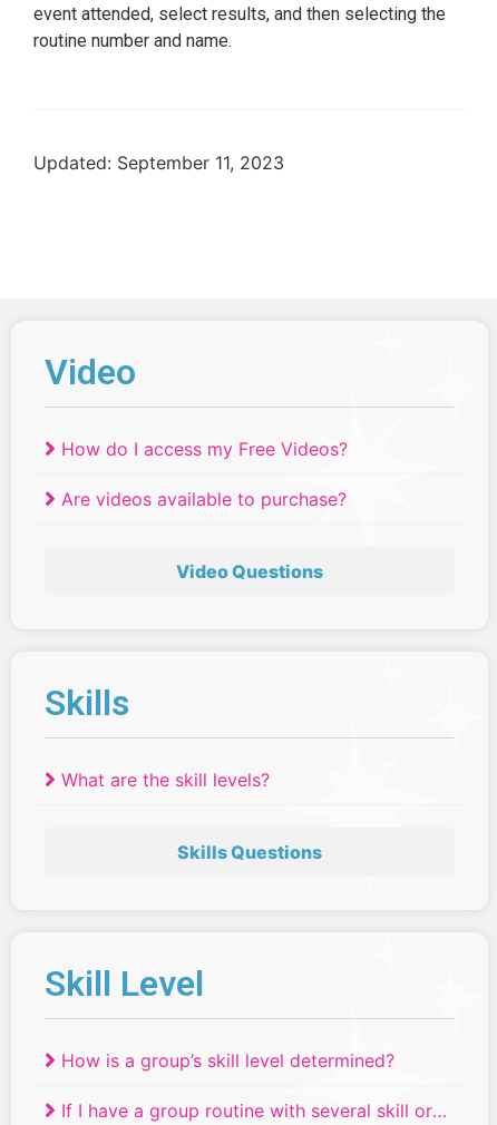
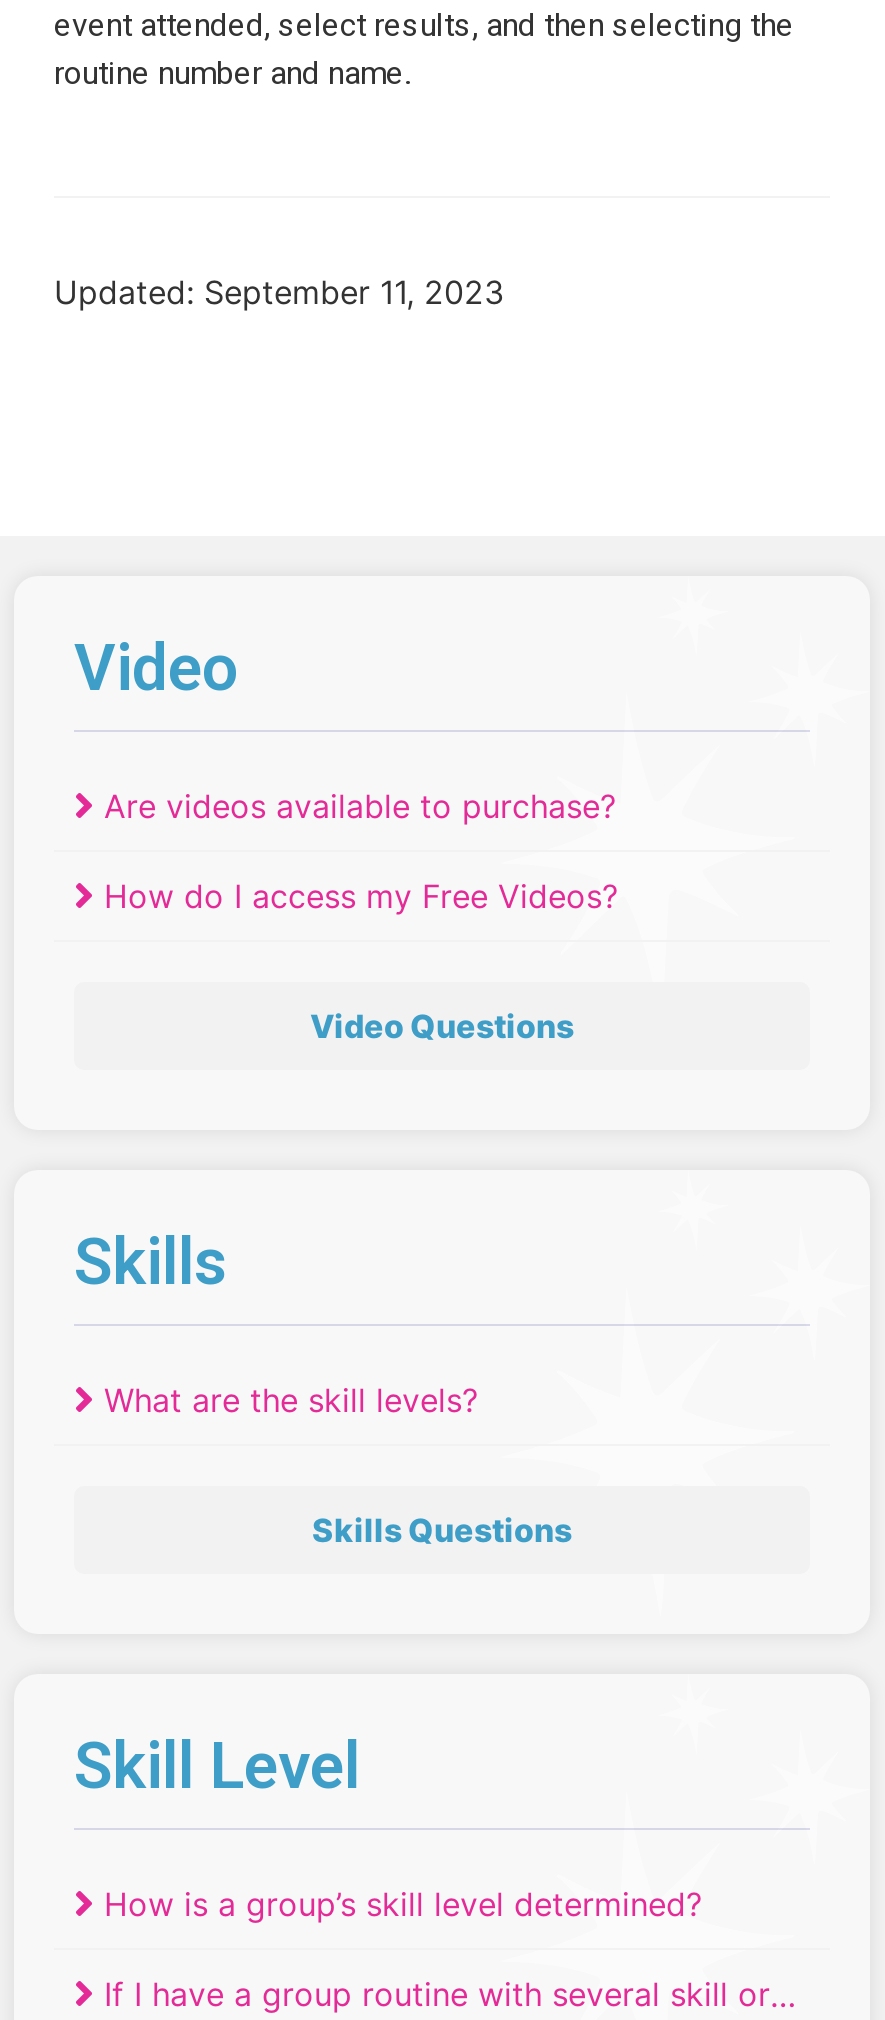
moved [61,438,348,460] -> [104,877,618,917]: How do I access my Free Videos?
moved [61,488,347,511] -> [104,787,616,827]: Are videos available to purchase?

